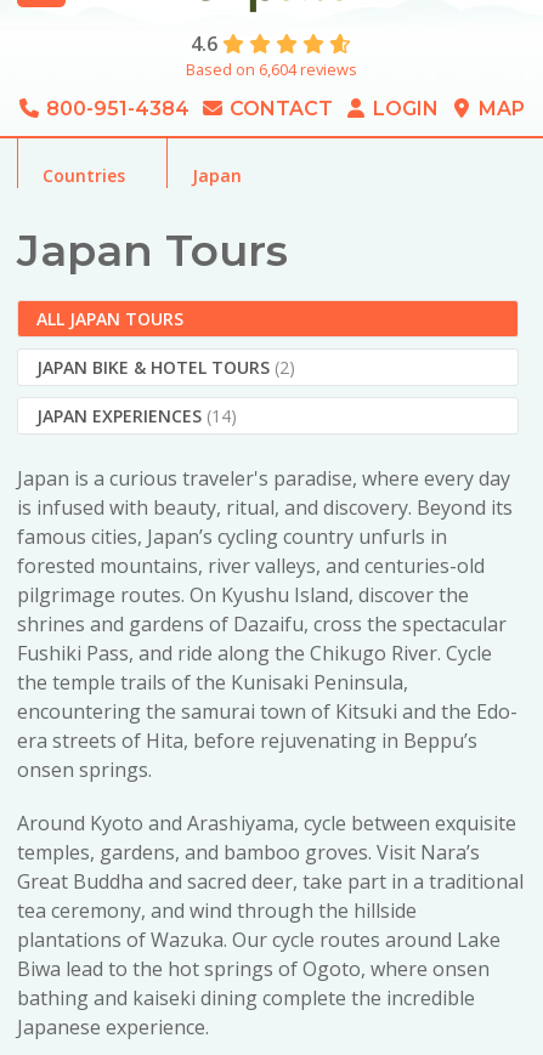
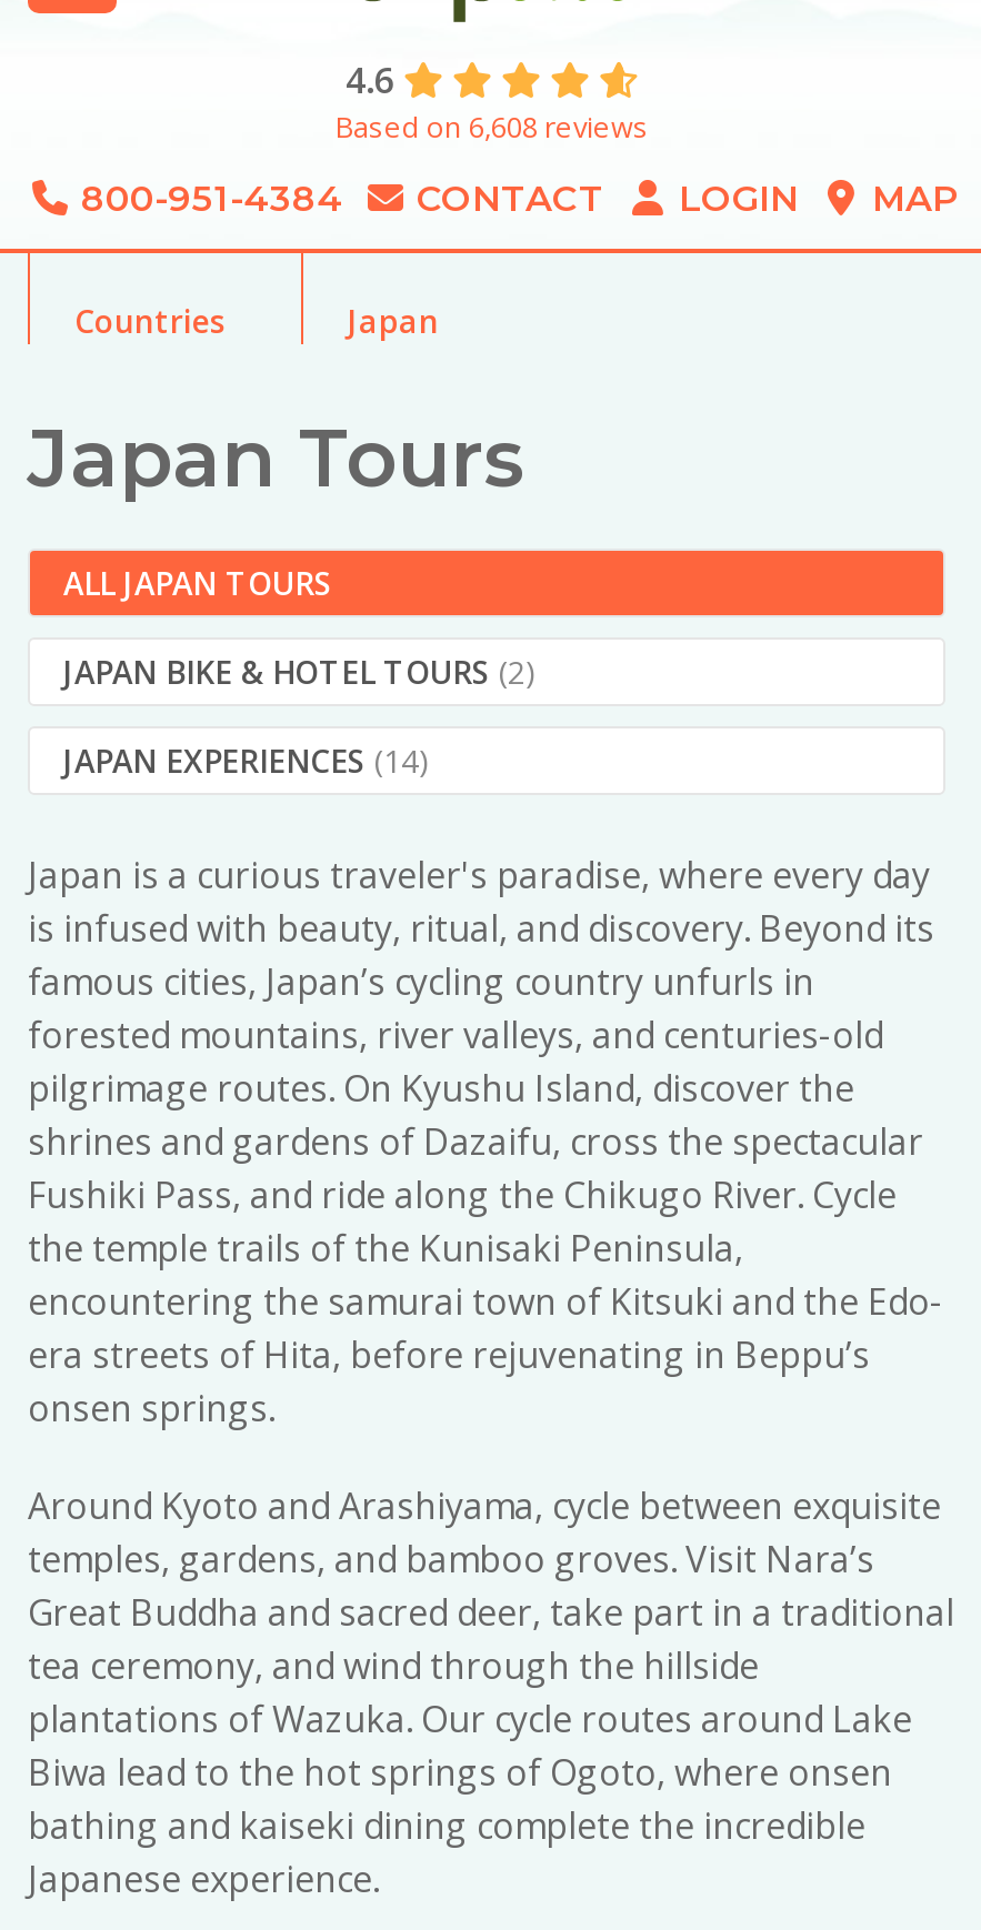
[185,58,357,80] Based on 6,604 reviews -> [336,107,649,147] Based on 6,608 reviews

